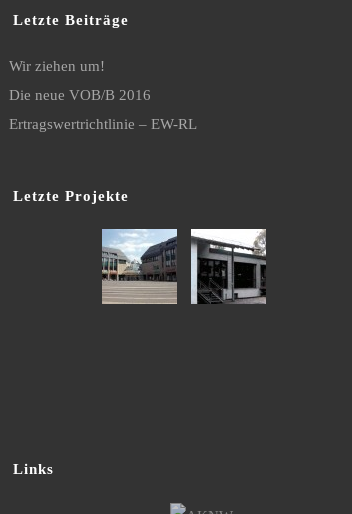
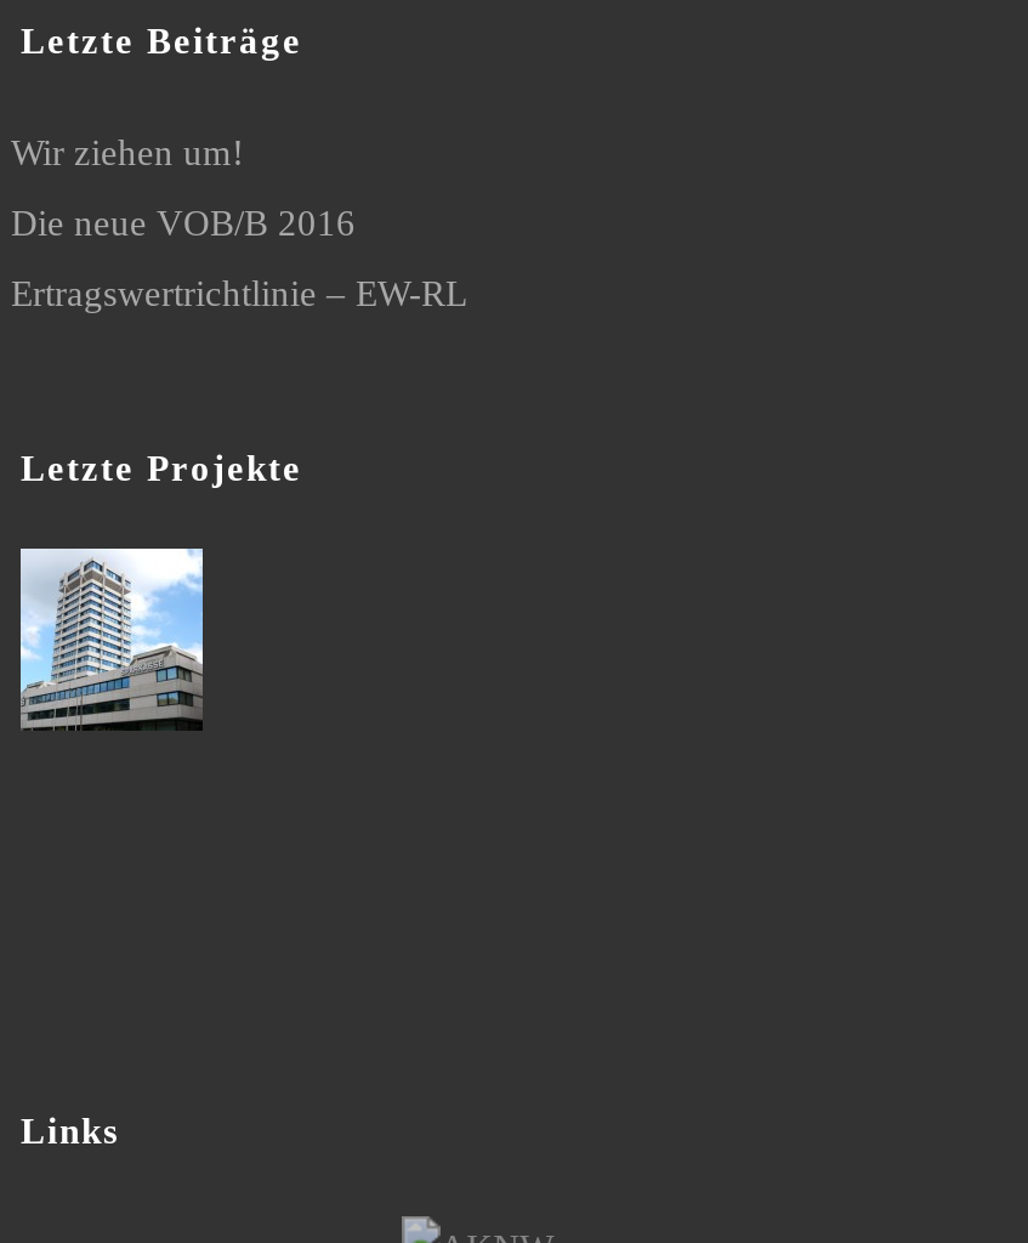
none -> [18,546,205,731] [image]
[101,228,178,305] [image] -> none
[190,228,267,305] [image] -> none

